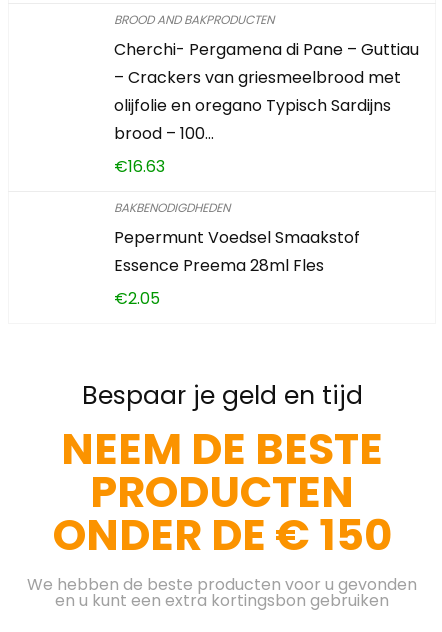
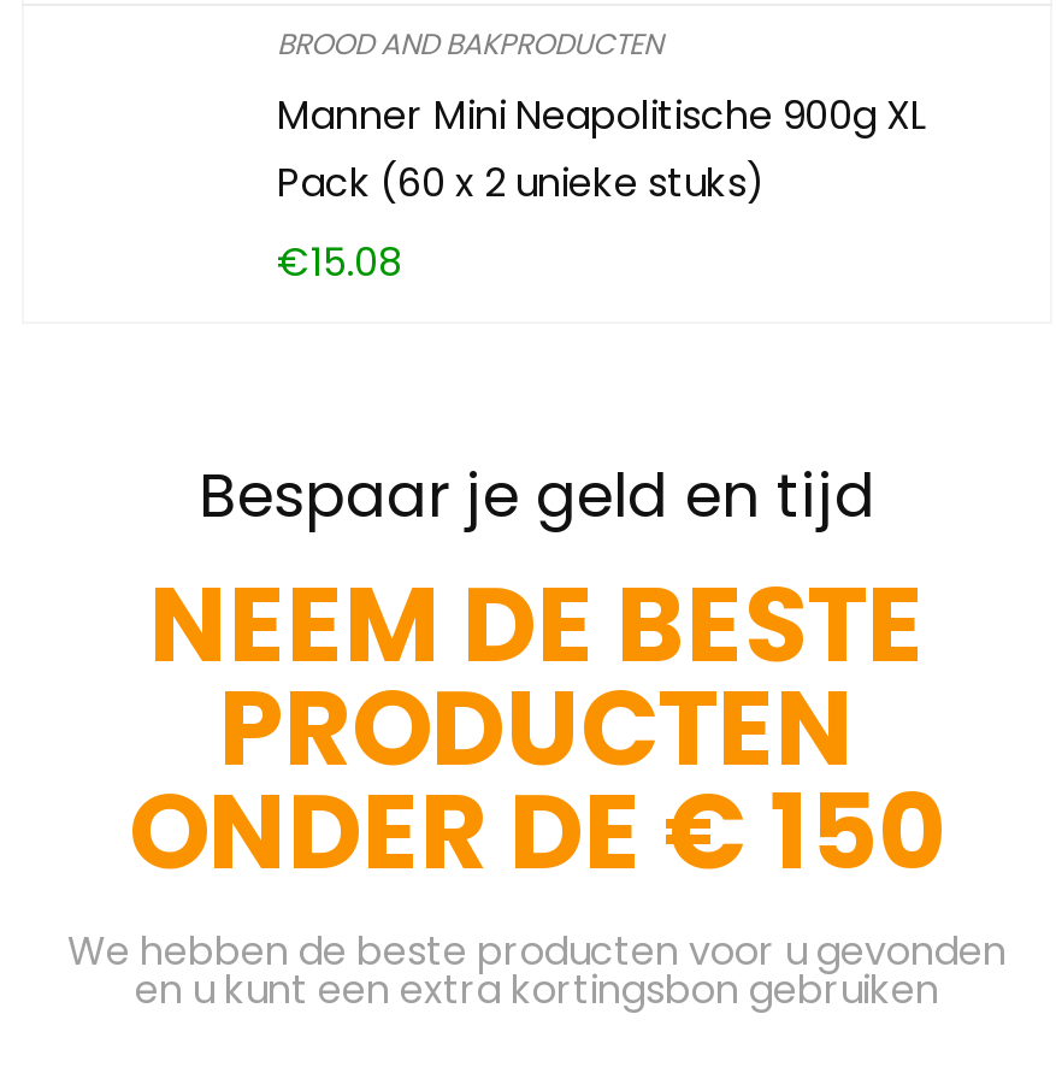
[114,38,419,310] Cherchi- Pergamena di Pane – Guttiau | – Crackers van griesmeelbrood met | olijfolie en oregano Typisch Sardijns | brood – 100… | €16.63 | BAKBENODIGDHEDEN | Pepermunt Voedsel Smaakstof | Essence Preema 28ml Fles | €2.05 -> [277,88,927,290] Manner Mini Neapolitische 900g XL | Pack (60 x 2 unieke stuks) | €15.08

